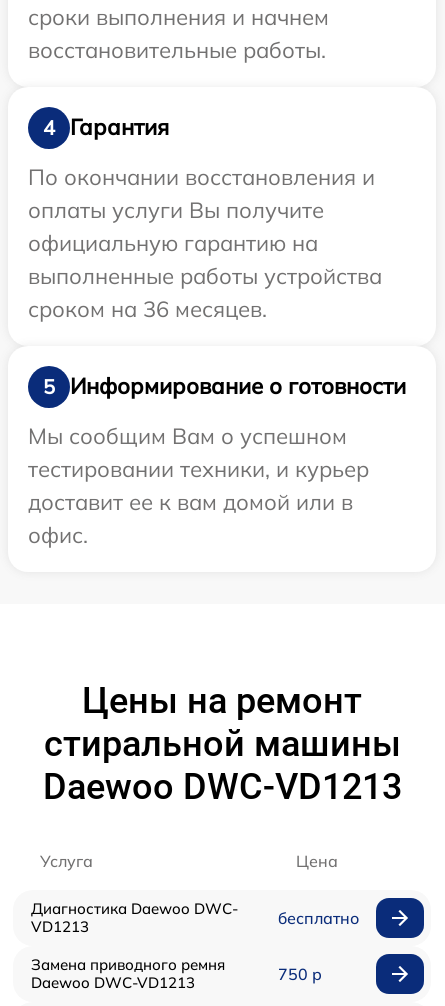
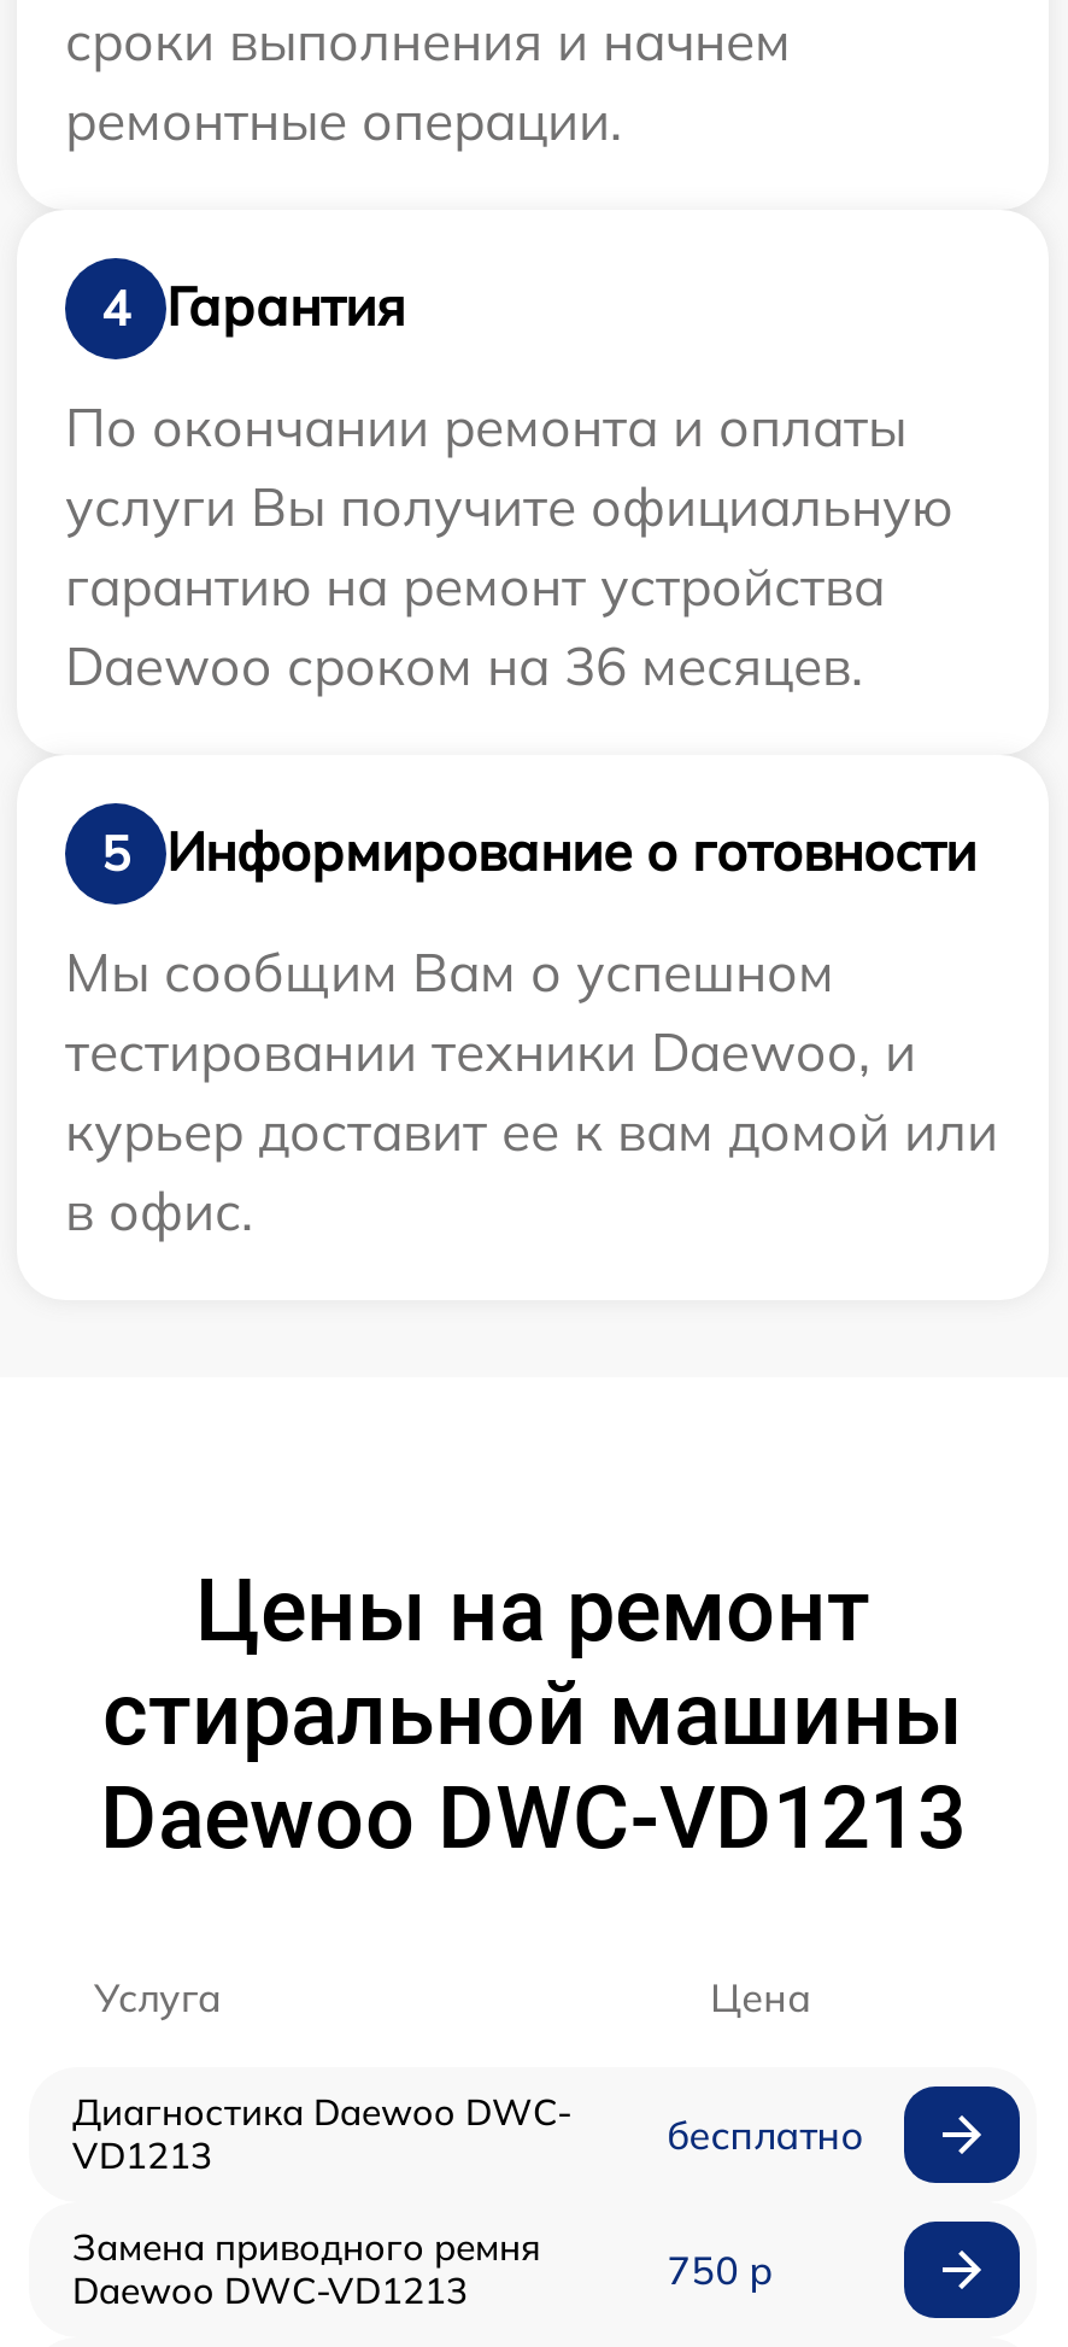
[28,36,326,64] восстановительные работы. -> [65,86,622,154] ремонтные операции.
[28,163,382,323] По окончании восстановления и | оплаты услуги Вы получите | официальную гарантию на | выполненные работы устройства | сроком на 36 месяцев. -> [65,393,952,699] По окончании ремонта и оплаты | услуги Вы получите официальную | гарантию на ремонт устройства | Daewoo сроком на 36 месяцев.
[28,455,369,549] тестировании техники, и курьер | доставит ее к вам домой или в | офис. -> [65,1017,998,1244] тестировании техники Daewoo, и | курьер доставит ее к вам домой или | в офис.

